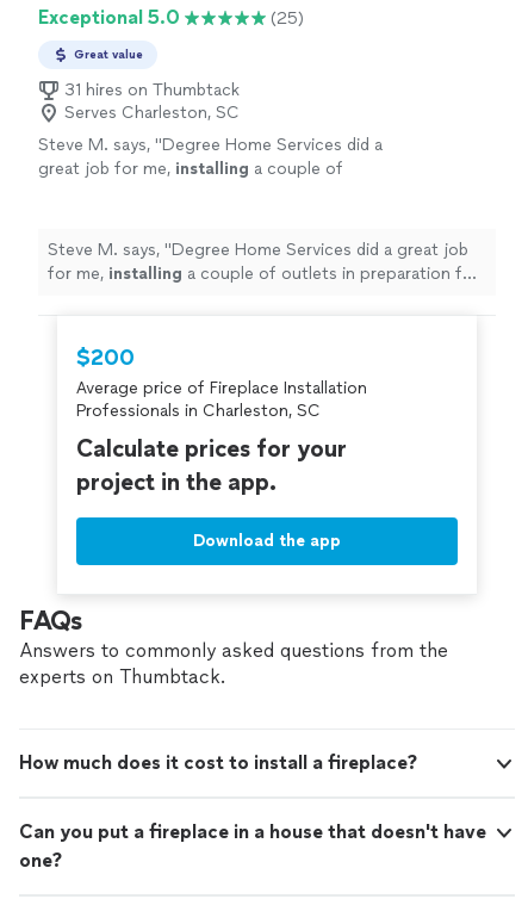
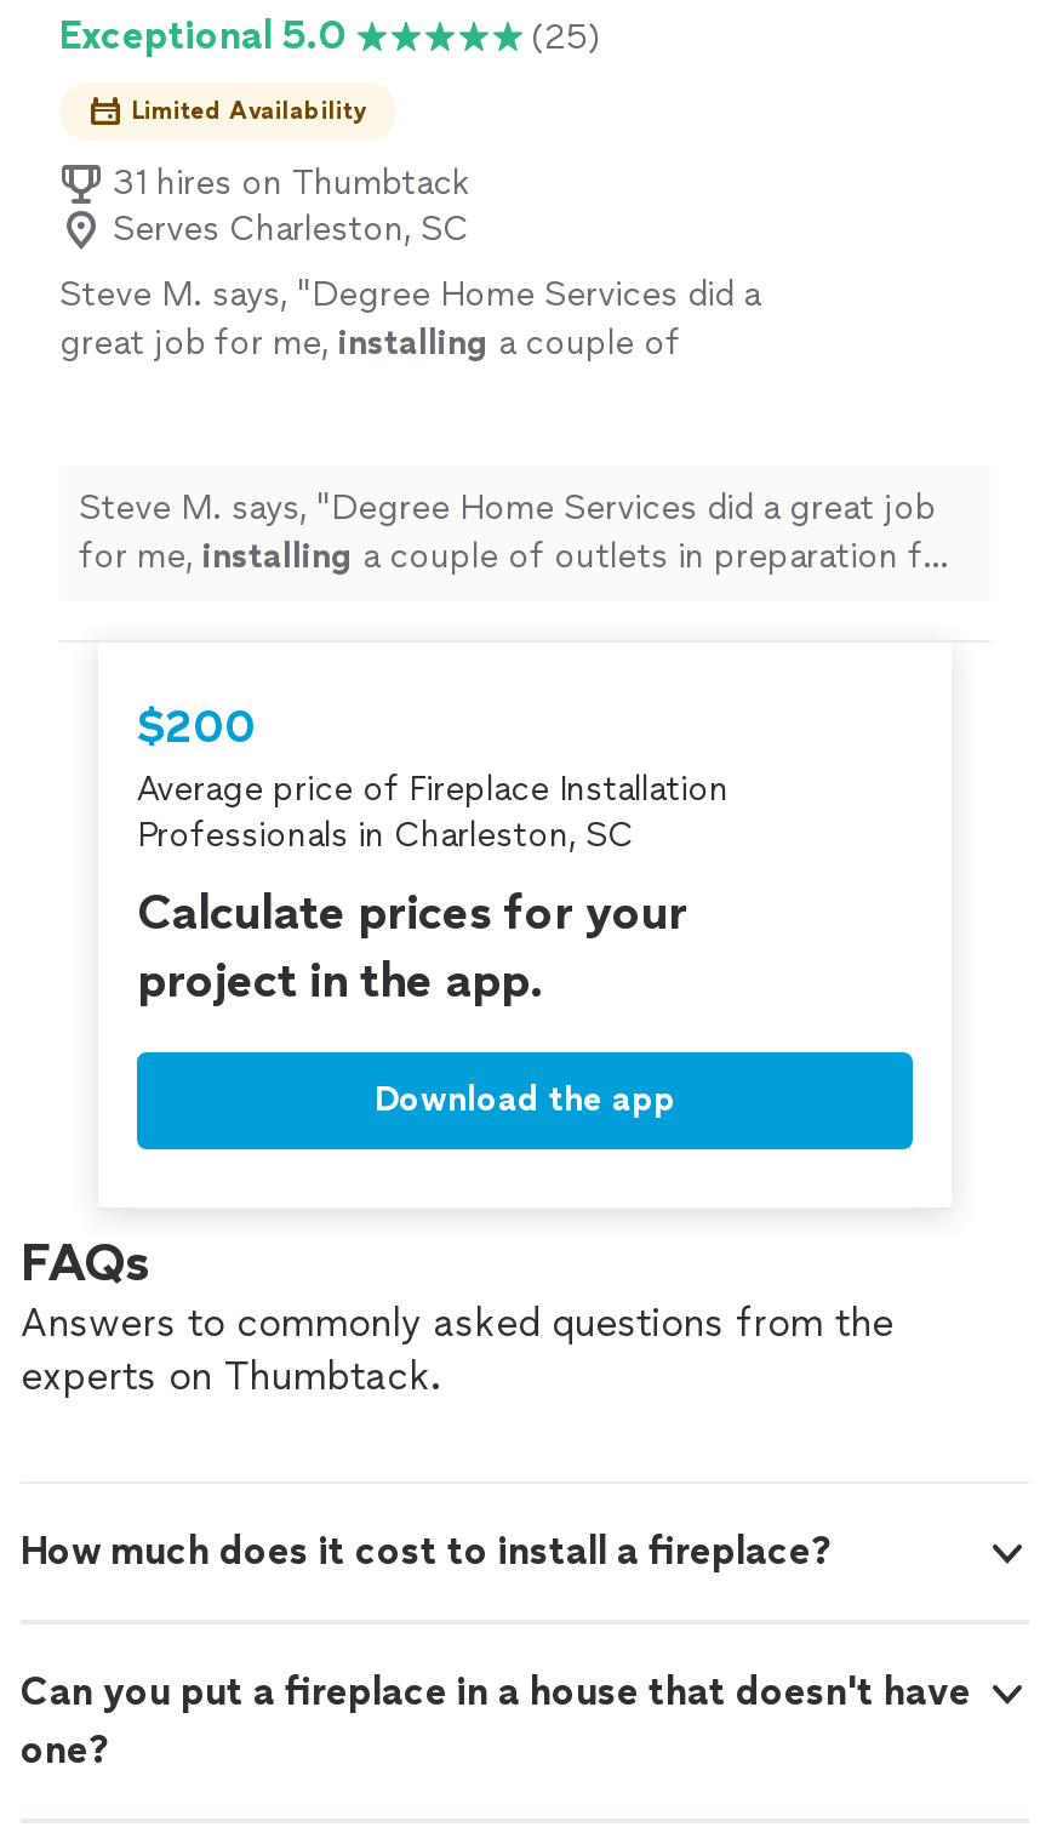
[74,46,143,62] Great value -> [132,95,367,126] Limited Availability

